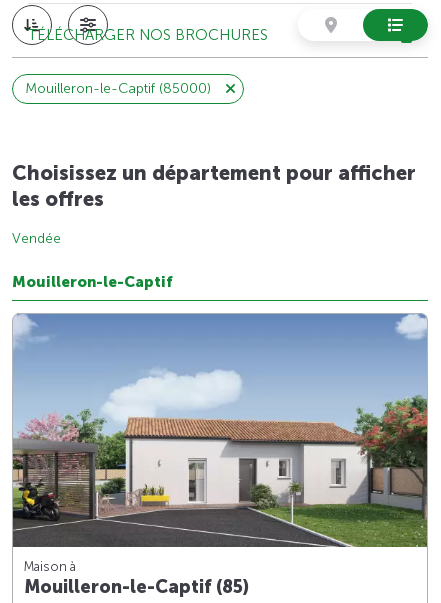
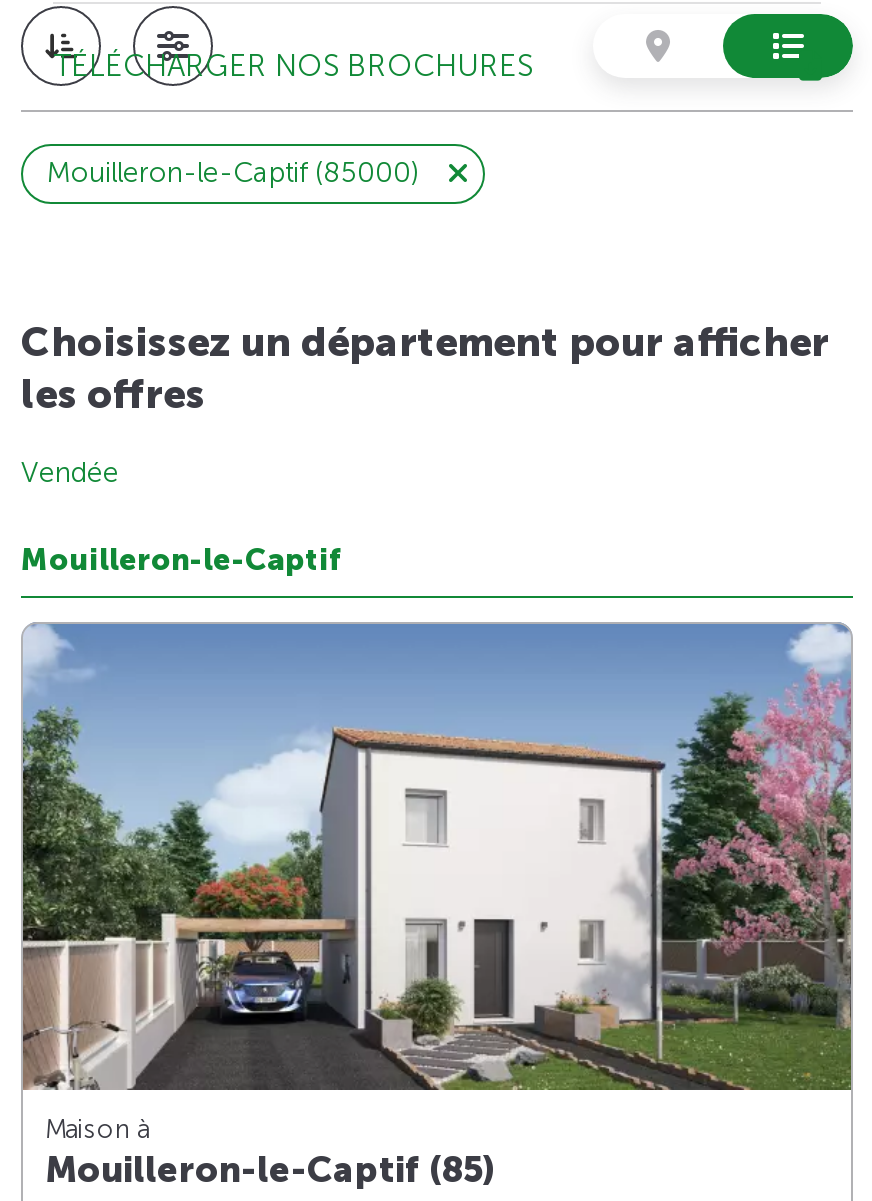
[12,338,428,548] [image] -> [21,670,853,1092] [image]

